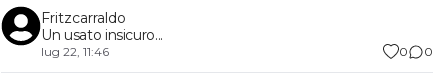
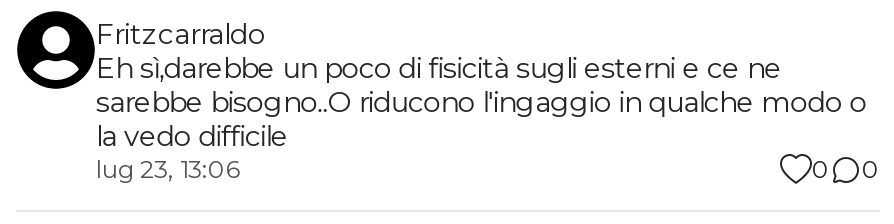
[41,26,163,59] Un usato insicuro... | lug 22, 11:46 -> [96,49,867,184] Eh sì,darebbe un poco di fisicità sugli esterni e ce ne | sarebbe bisogno..O riducono l'ingaggio in qualche modo o | la vedo difficile | lug 23, 13:06

